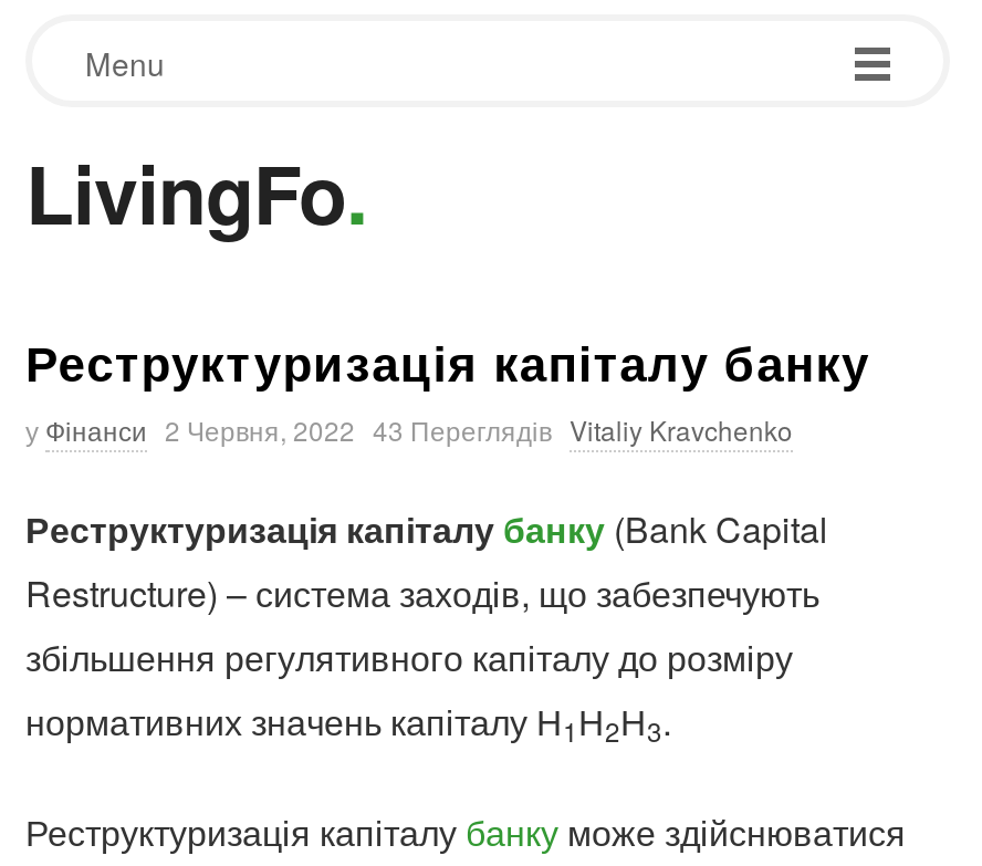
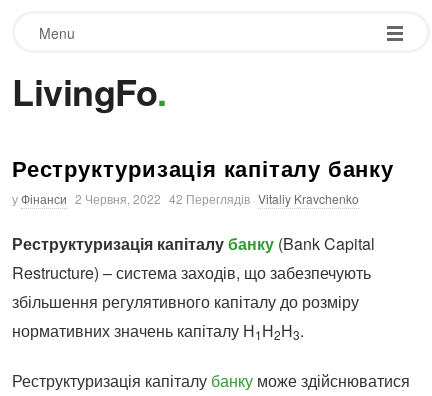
[25,410,793,448] у Фінанси 2 Червня, 2022 43 Переглядів Vitaliy Kravchenko -> [12,190,359,207] у Фінанси 2 Червня, 2022 42 Переглядів Vitaliy Kravchenko

